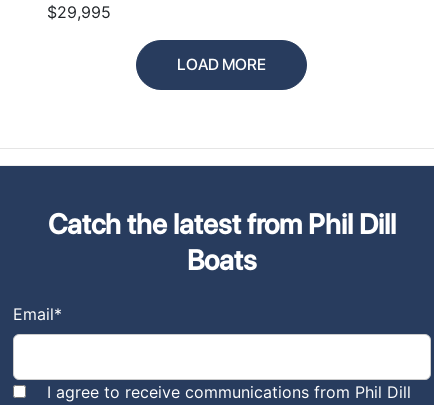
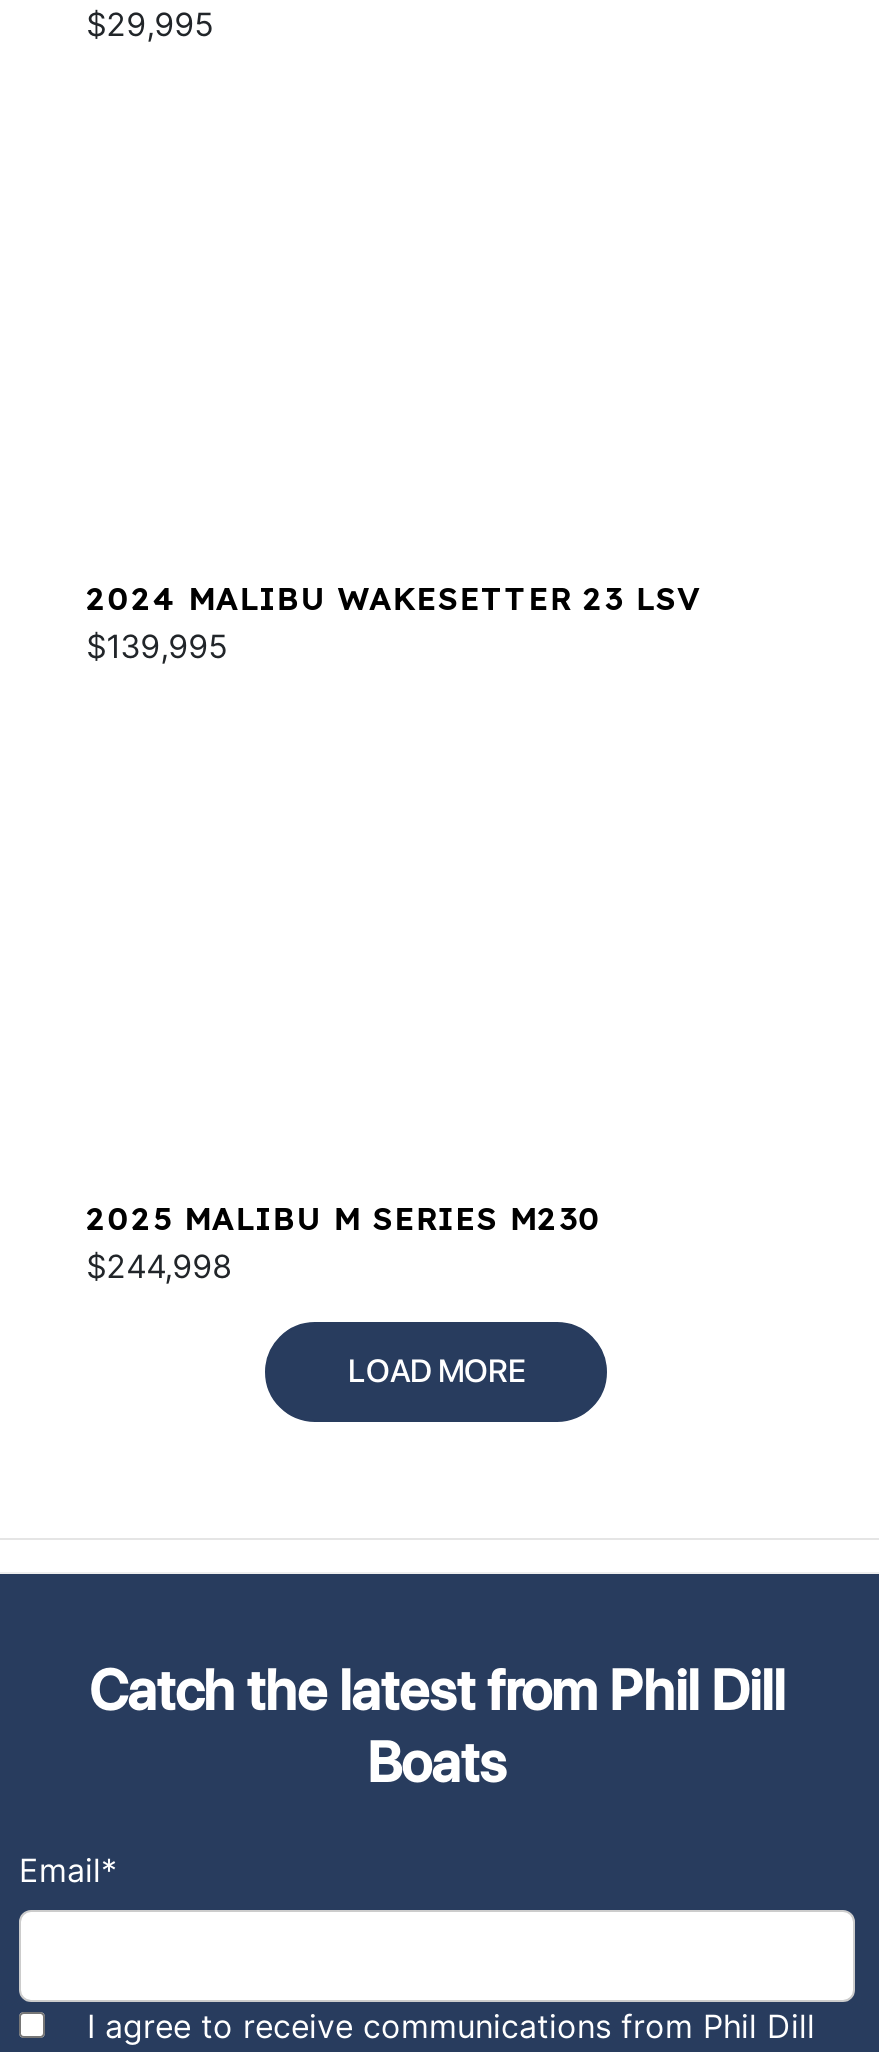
none -> [86,578,701,666] 2024 MALIBU WAKESETTER 23 LSV | $139,995
none -> [86,1199,602,1287] 2025 MALIBU M SERIES M230 | $244,998

